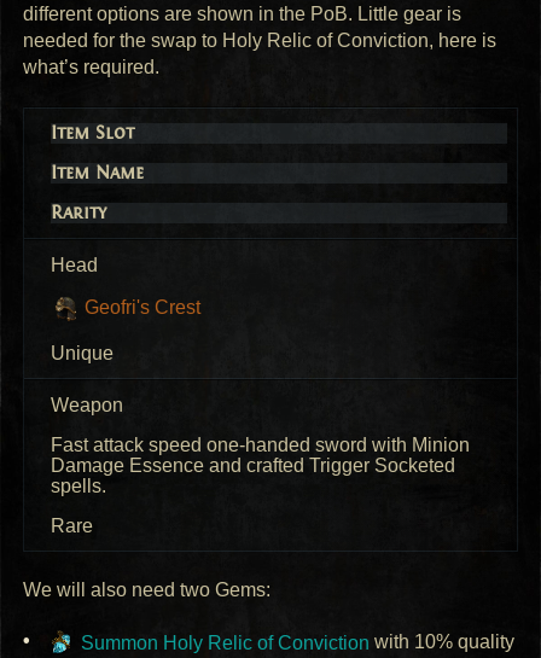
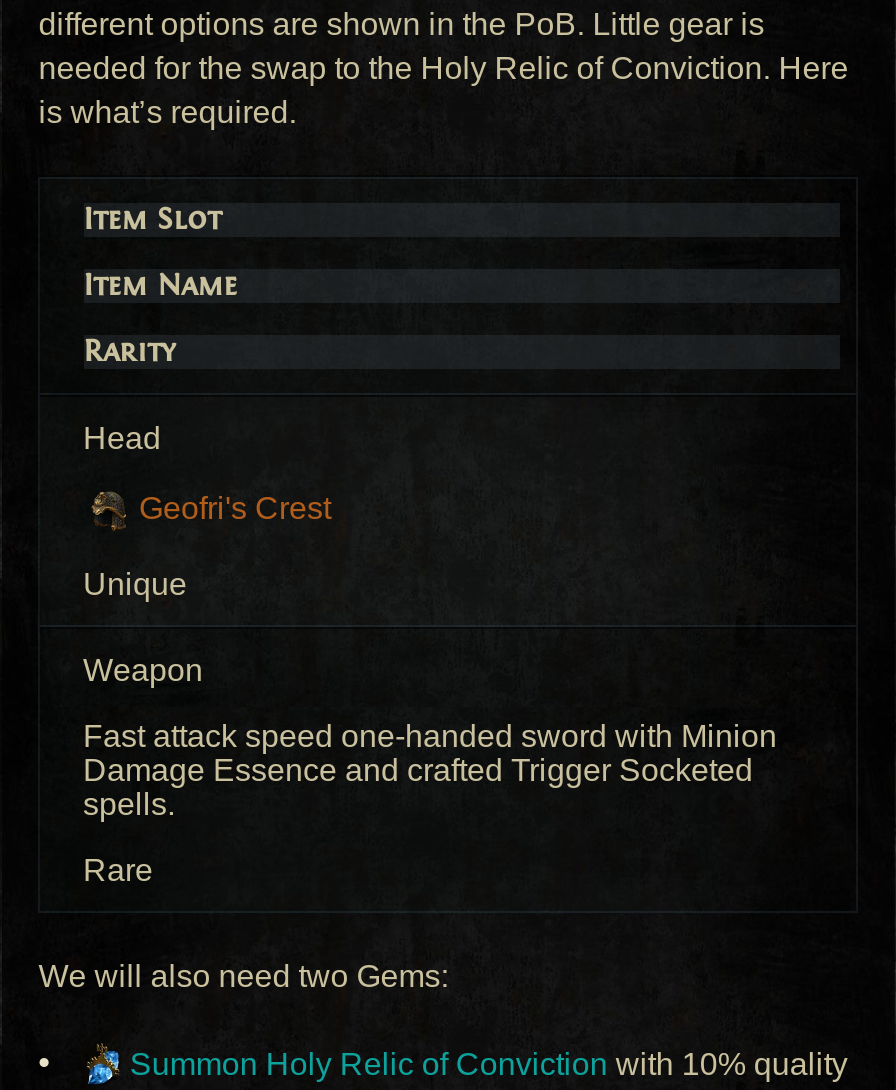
[23,31,497,78] needed for the swap to Holy Relic of Conviction, here is | what’s required. -> [38,51,848,129] needed for the swap to the Holy Relic of Conviction. Here | is what’s required.

